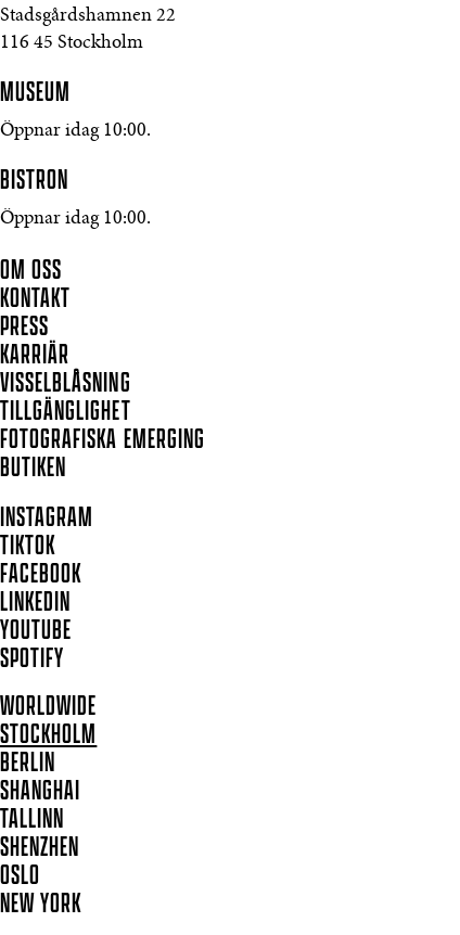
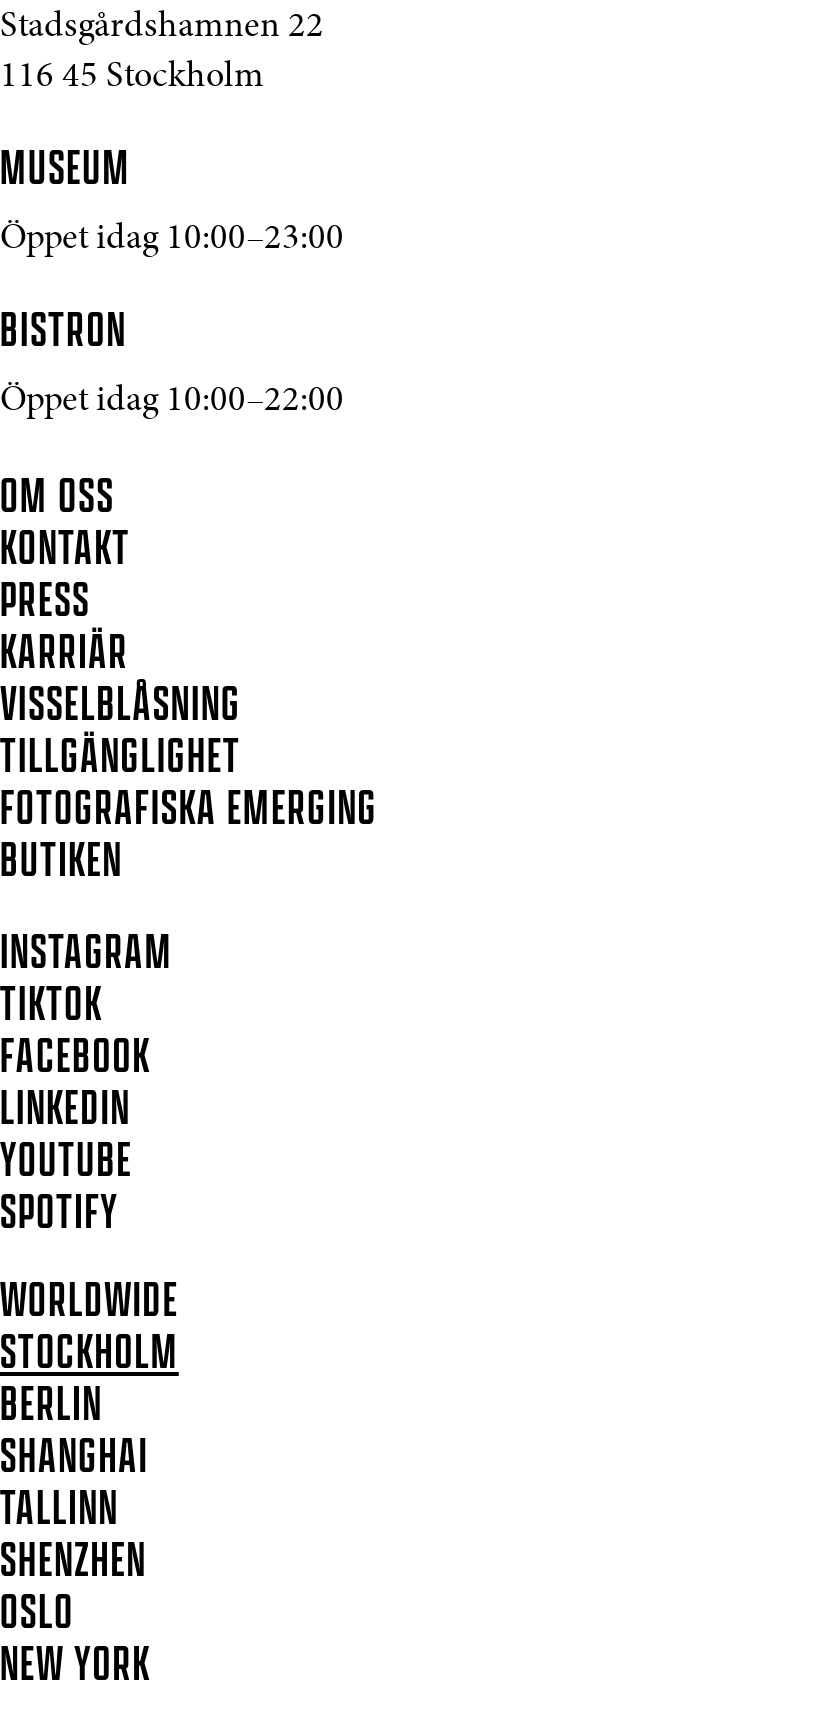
[0,122,151,141] Öppnar idag 10:00. -> [0,221,344,257] Öppet idag 10:00–23:00
[0,210,151,229] Öppnar idag 10:00. -> [0,383,344,419] Öppet idag 10:00–22:00

